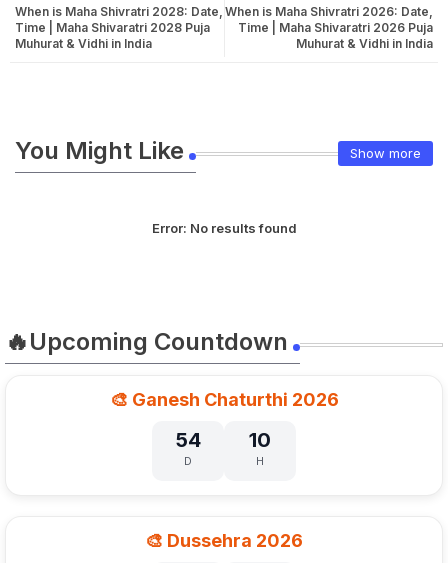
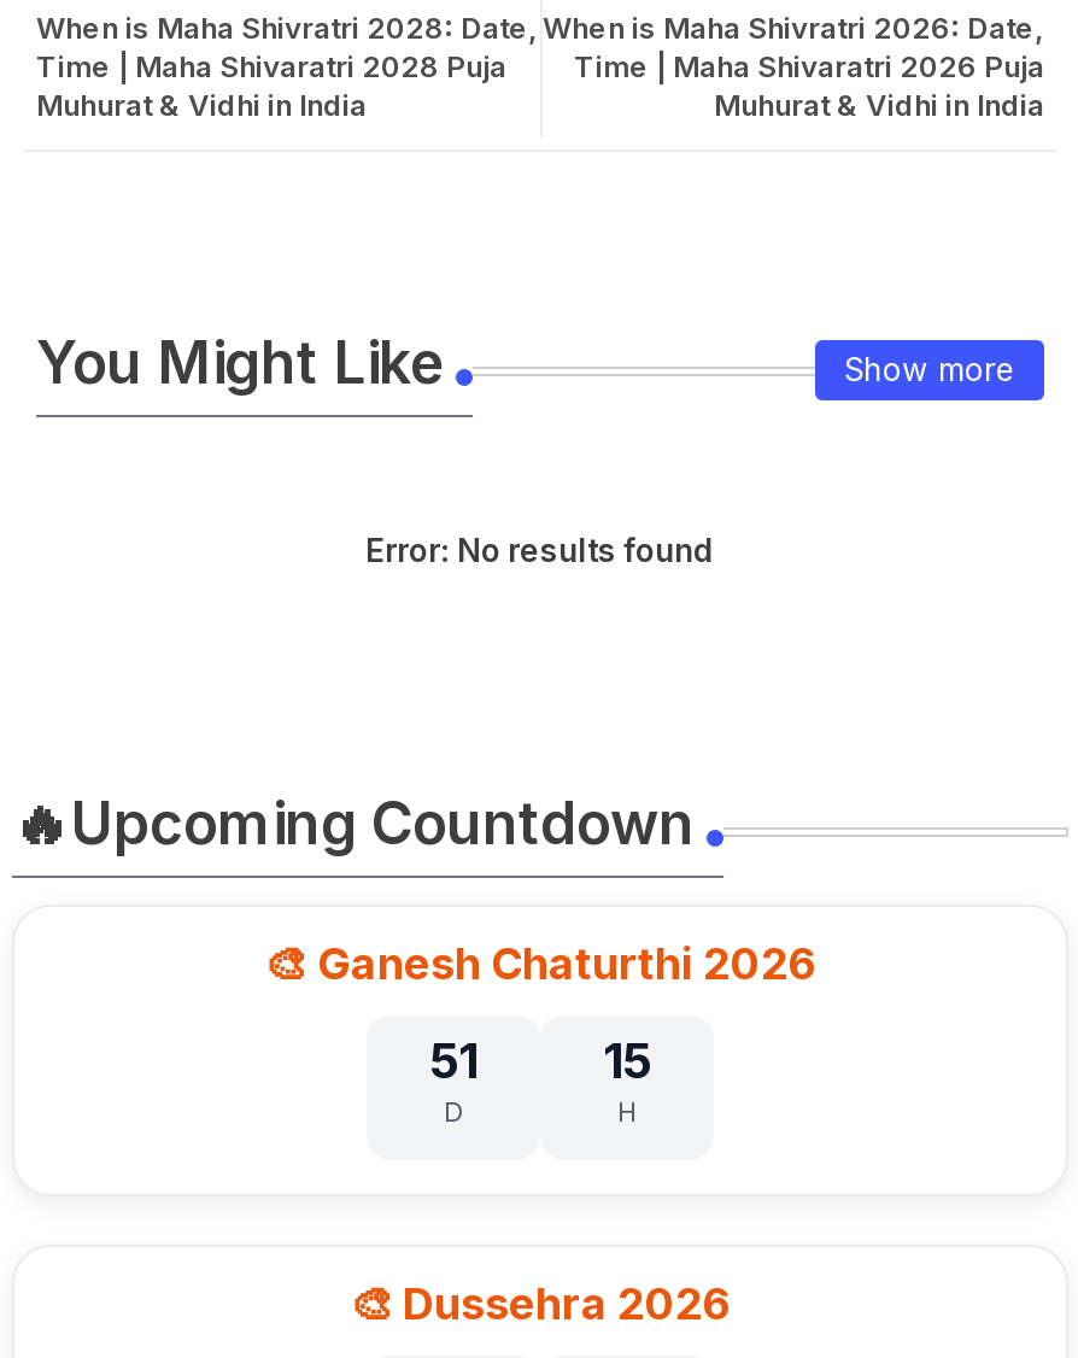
[175,428,200,452] 54 -> [429,1032,478,1090] 51
[249,428,271,452] 10 -> [603,1032,651,1090] 15

